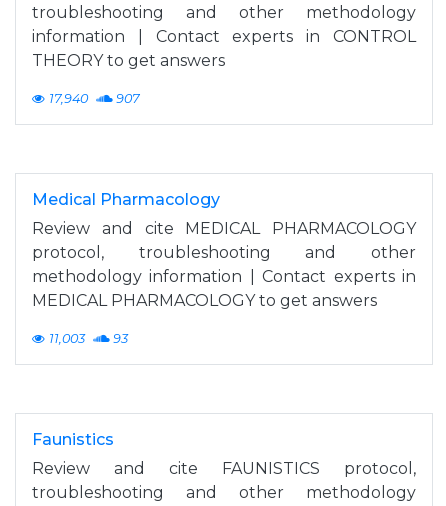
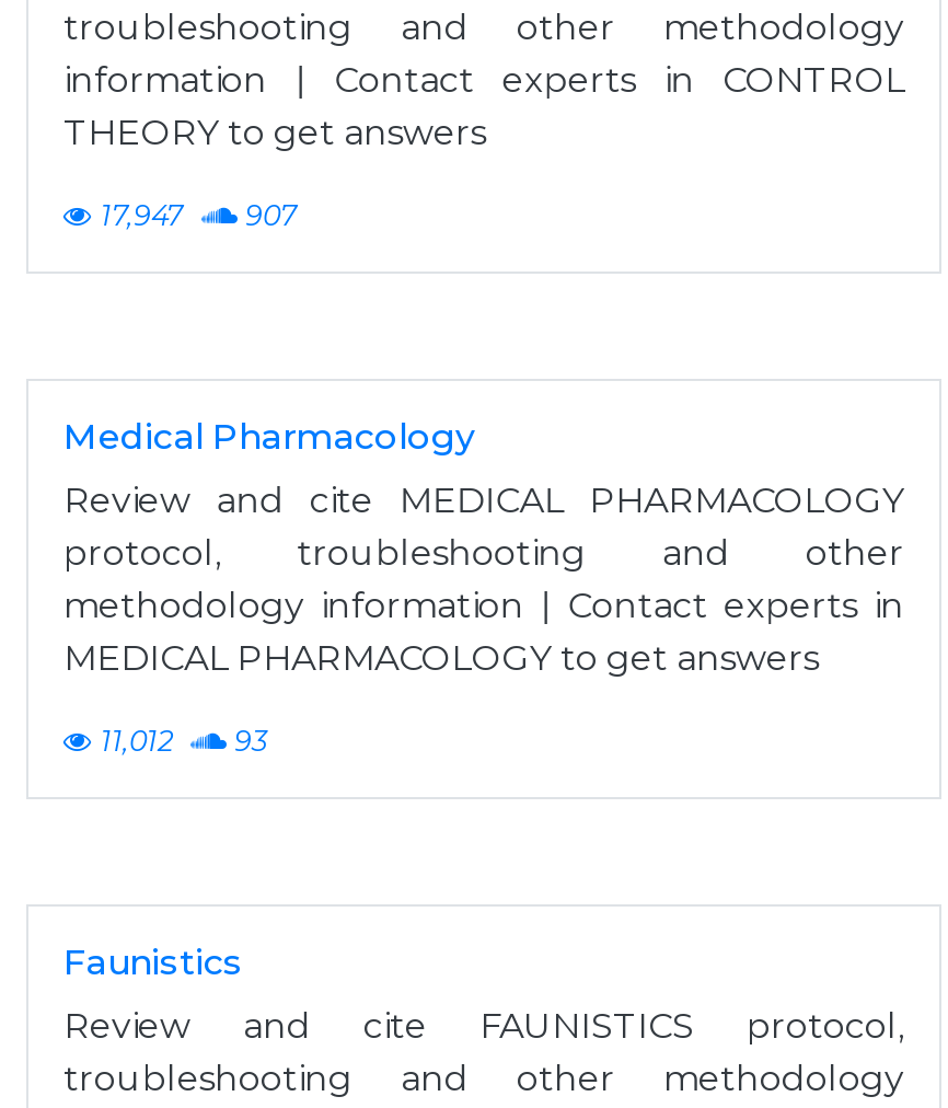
[49,91,140,106] 17,940 907 -> [101,199,298,231] 17,947 907
[49,331,128,346] 11,003 93 -> [101,724,267,757] 11,012 93

